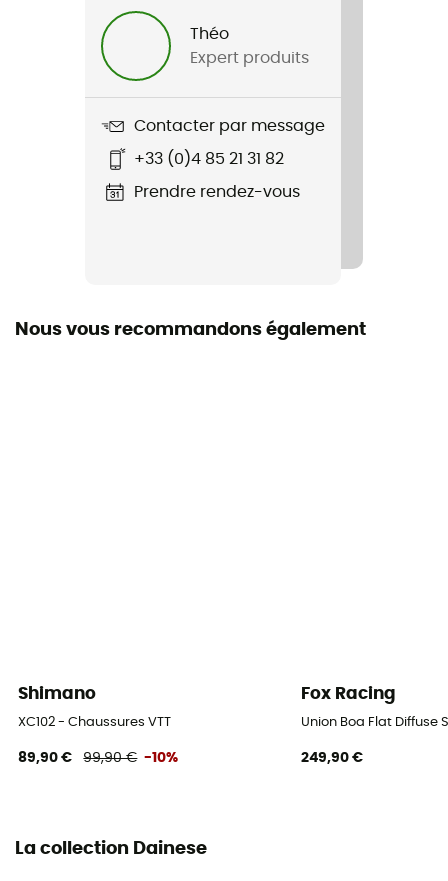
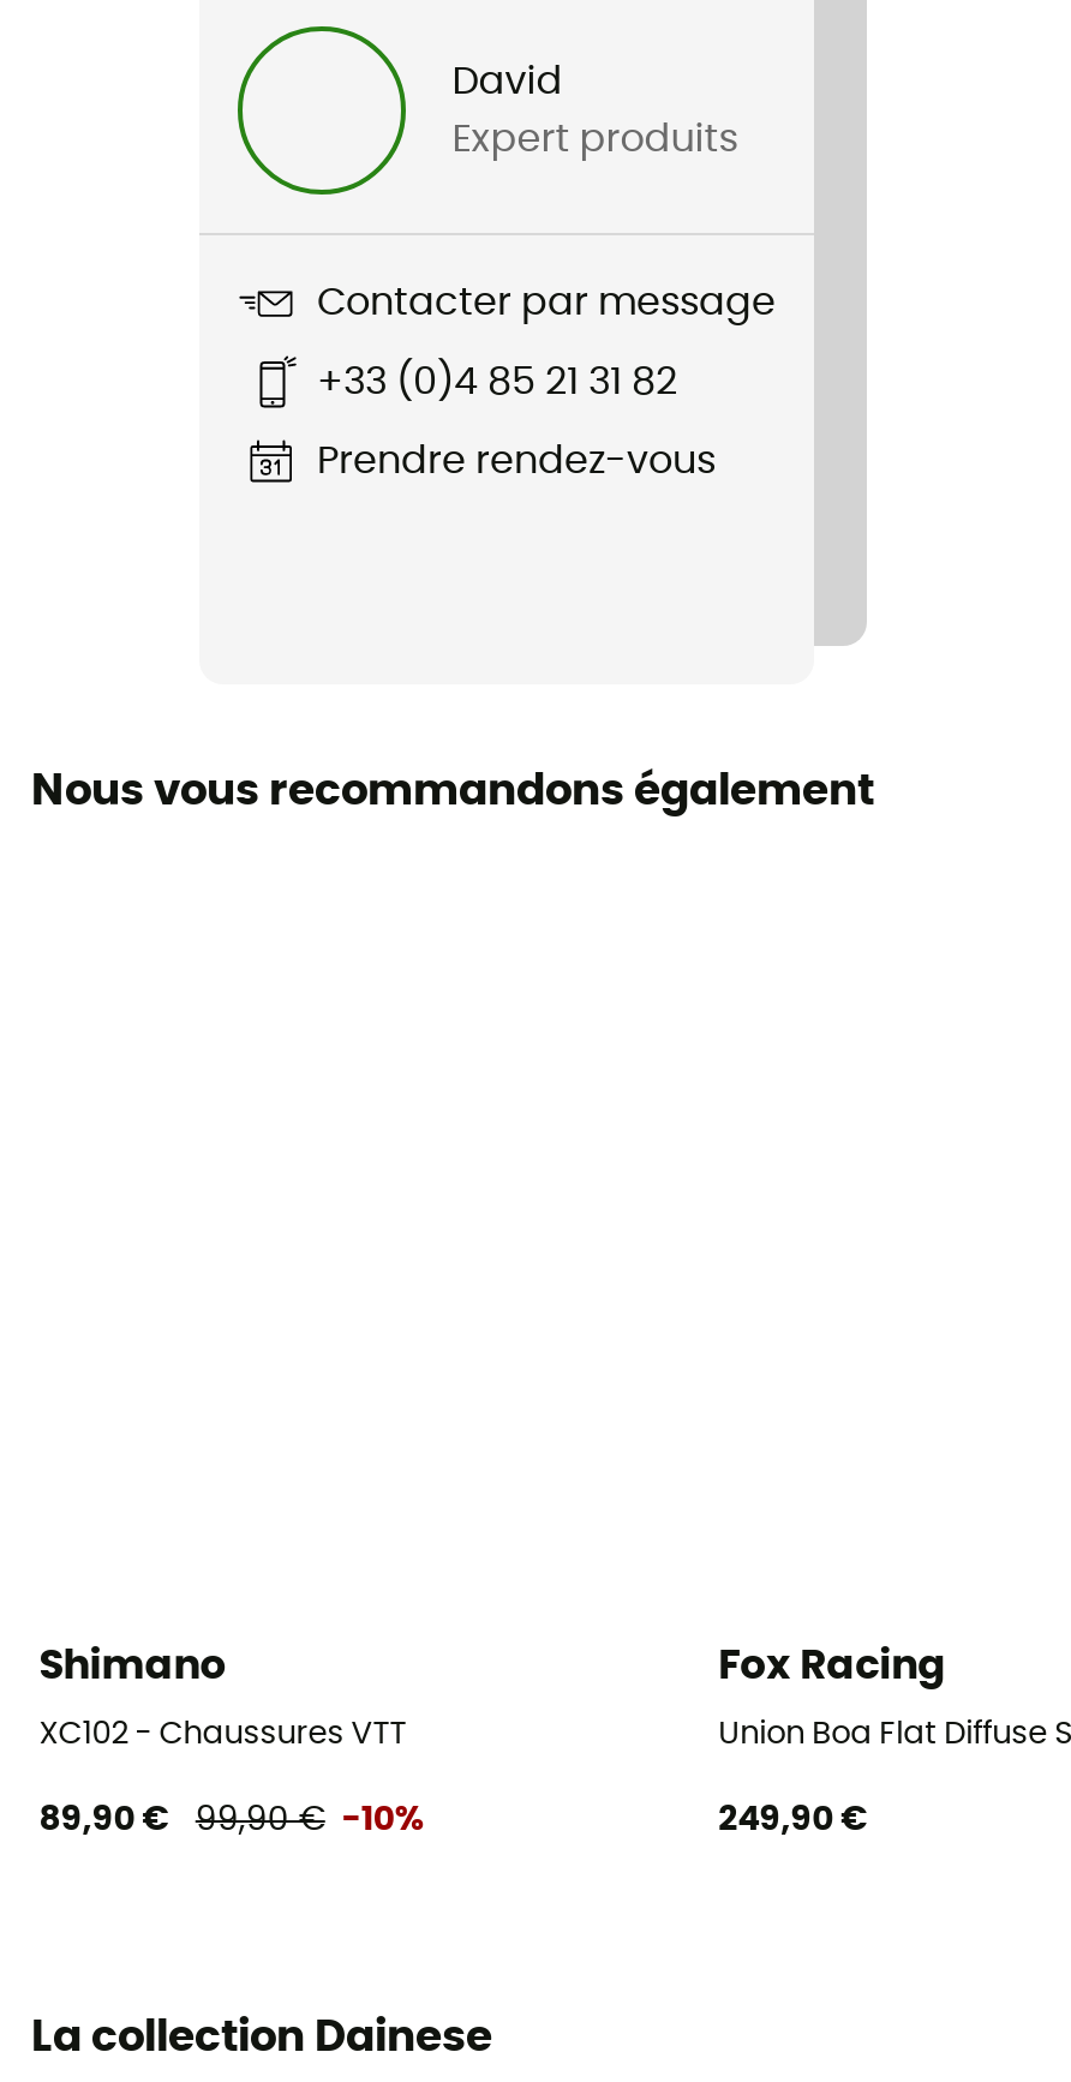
[190,26,229,42] Théo -> [452,62,562,100] David

